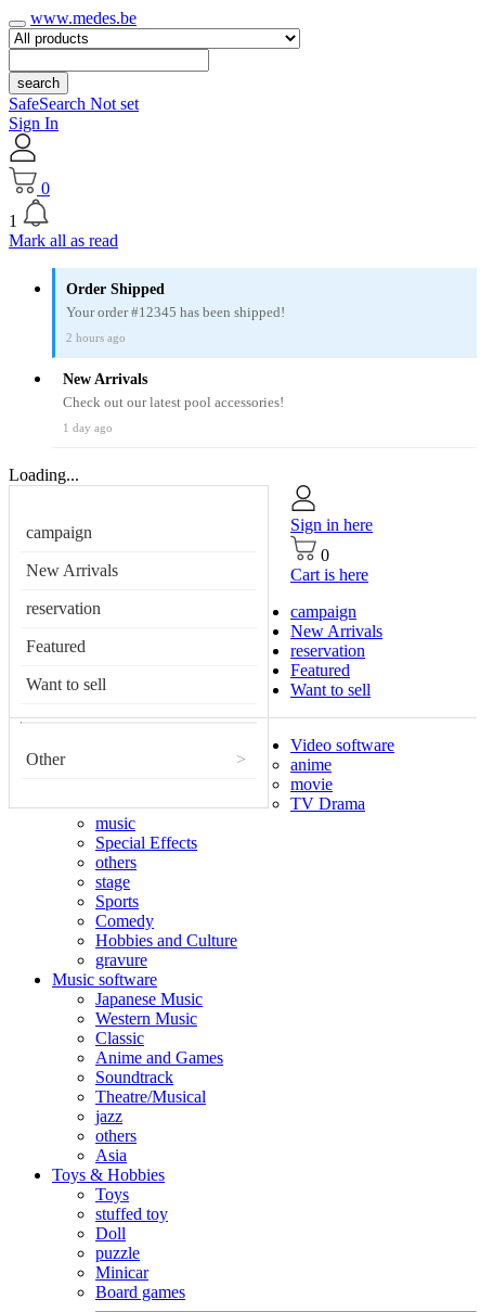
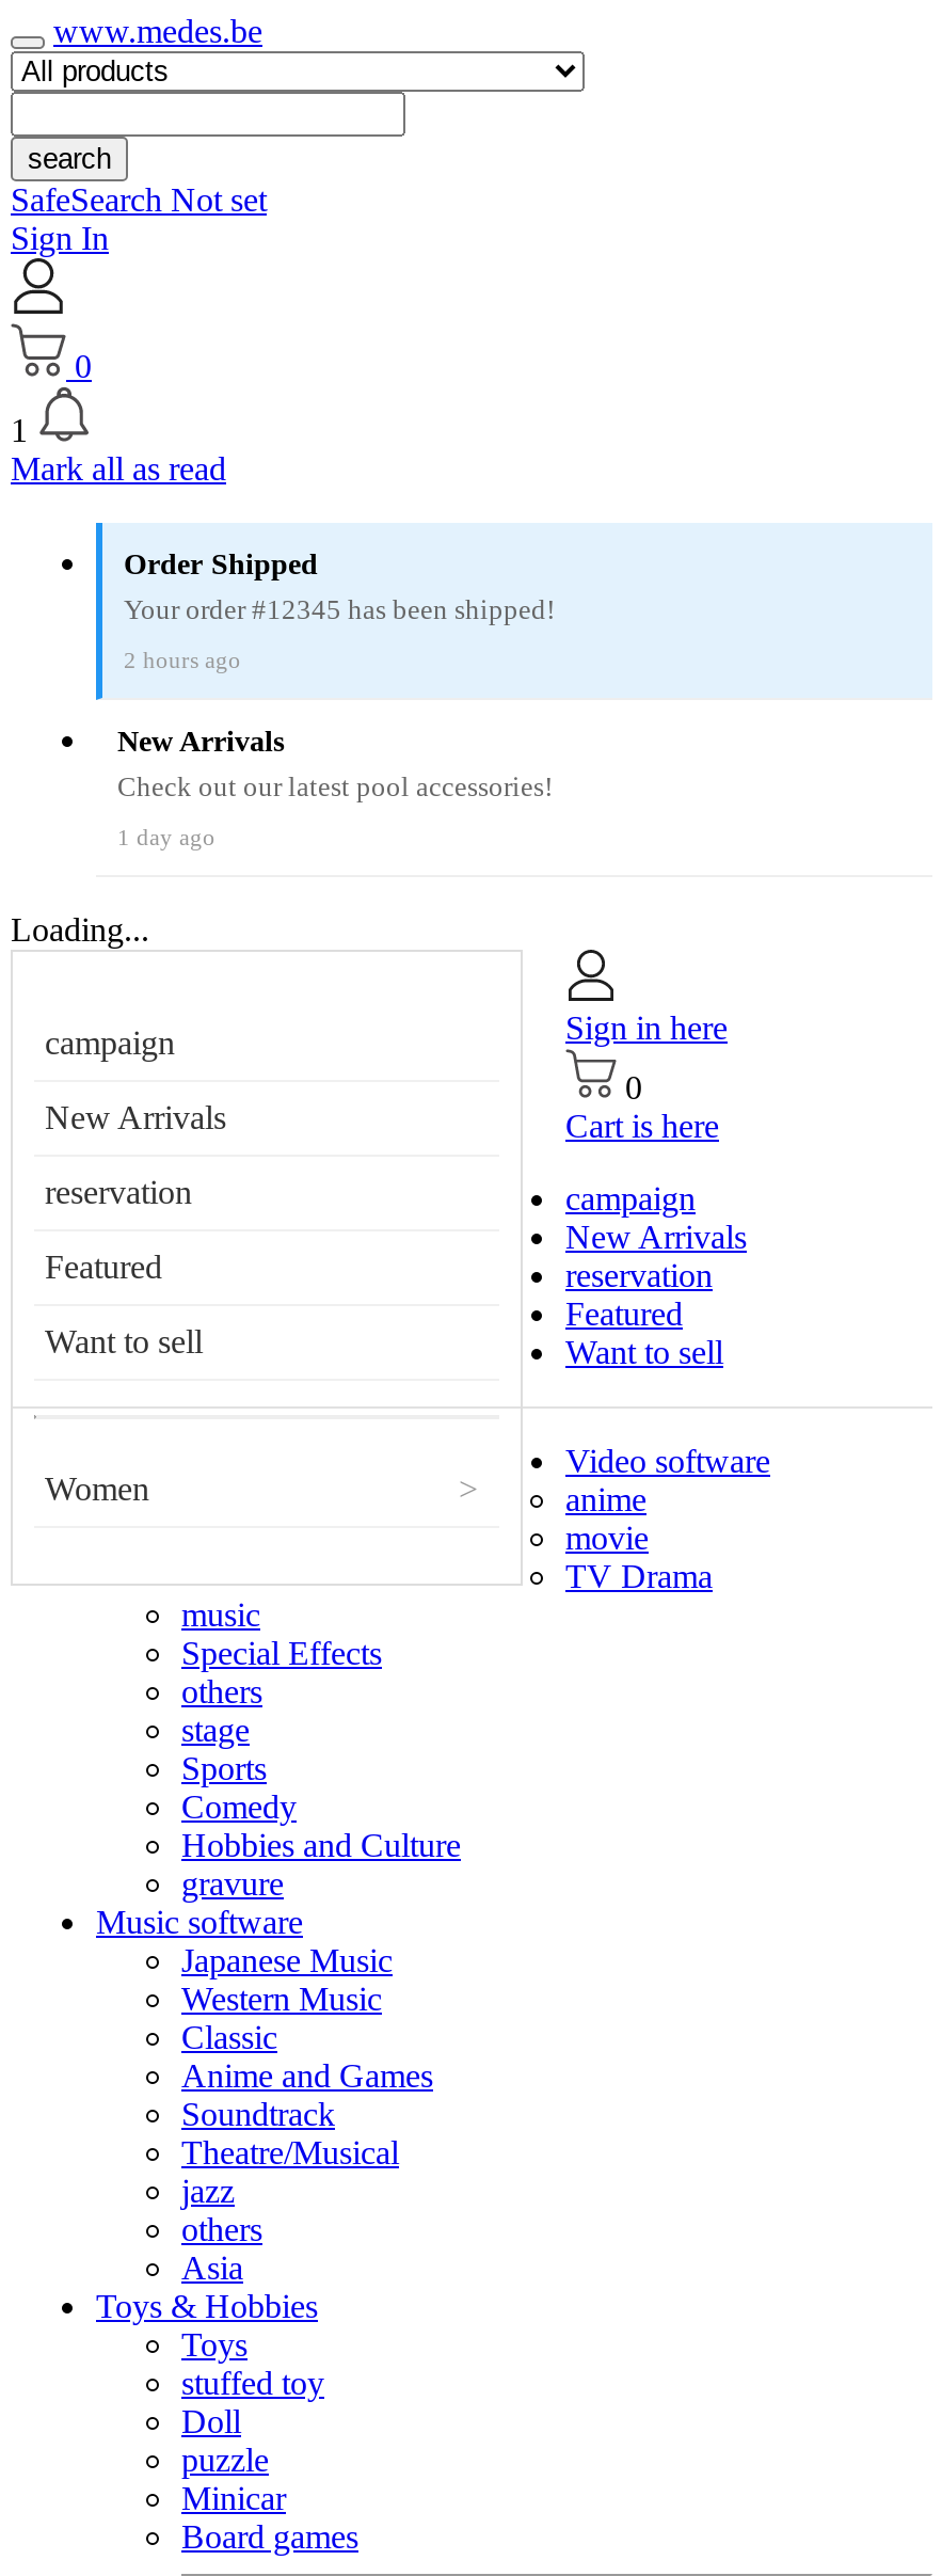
[26,750,65,768] Other -> [45,1470,149,1507] Women

